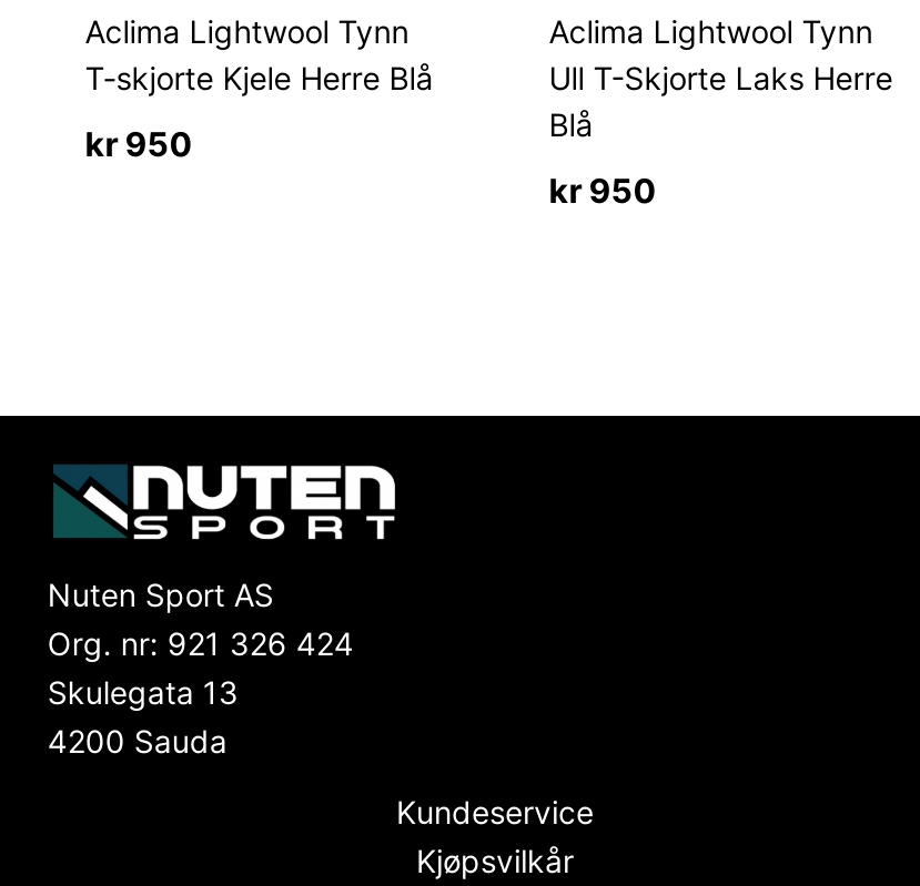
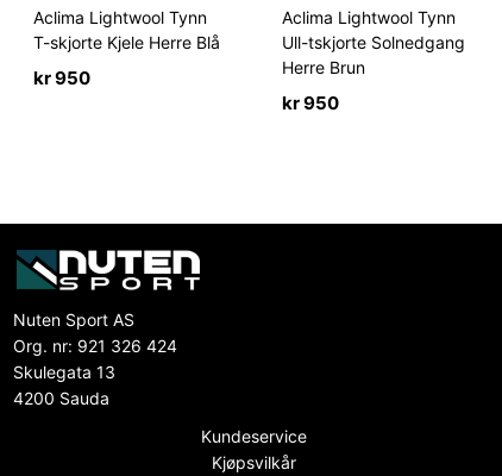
[549,58,893,143] Ull T-Skjorte Laks Herre | Blå -> [282,32,465,77] Ull-tskjorte Solnedgang | Herre Brun

